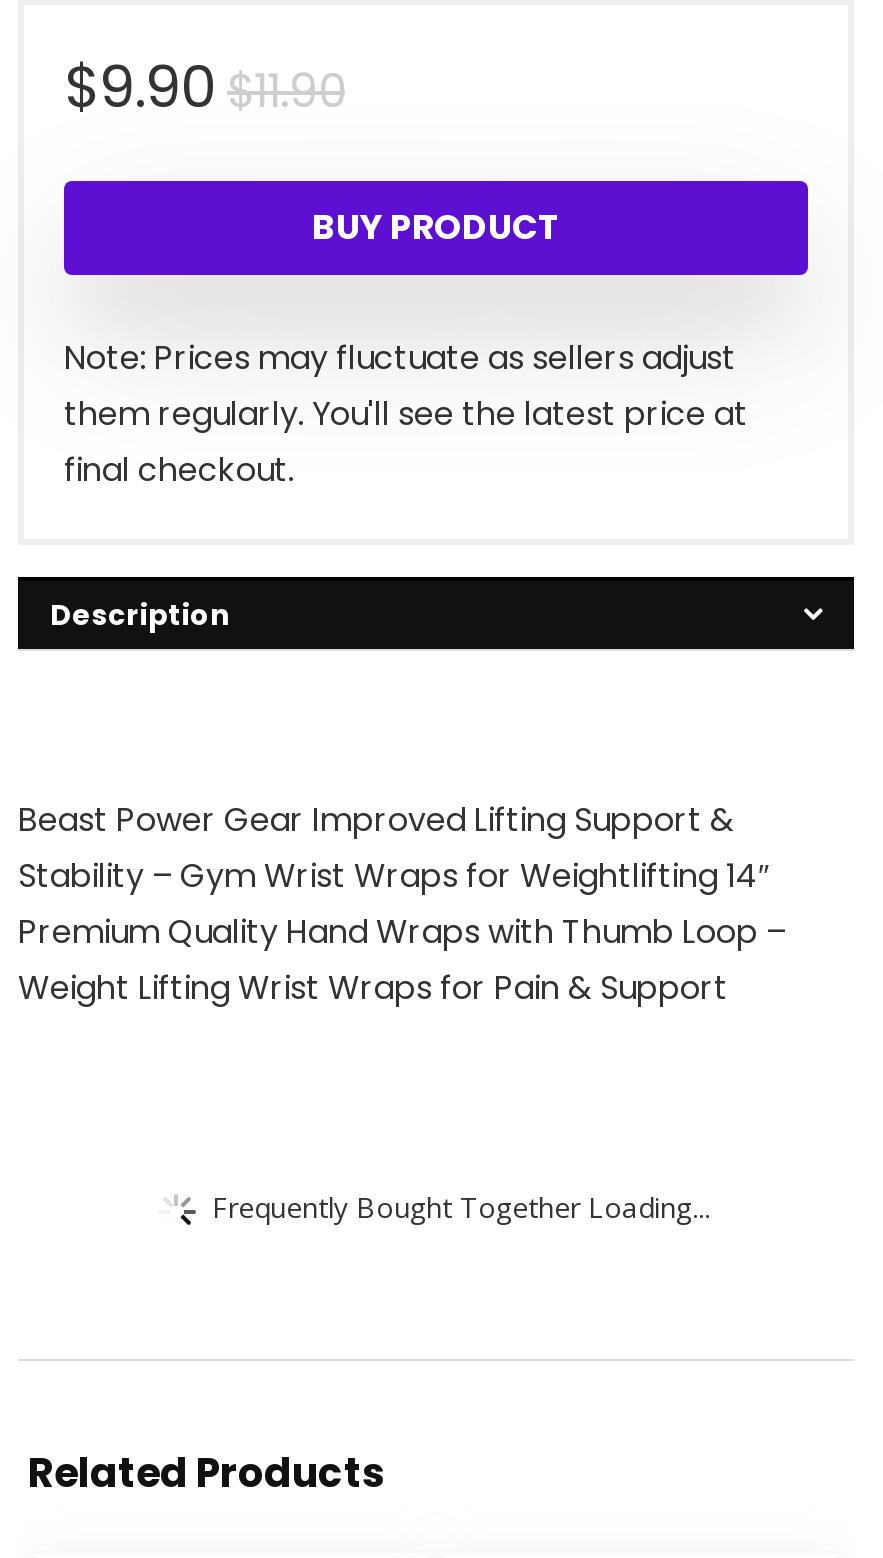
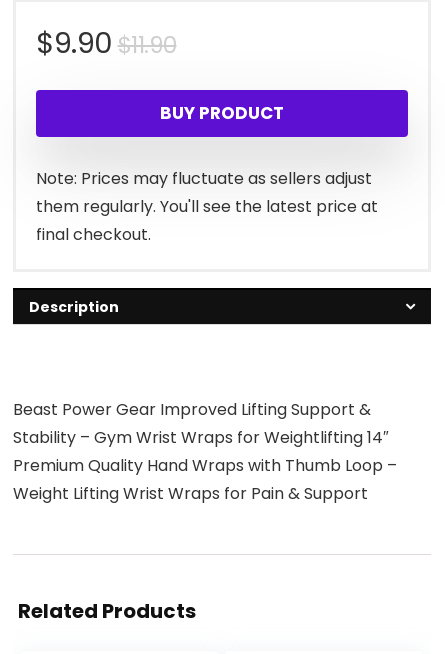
[212,1188,710,1226] Frequently Bought Together Loading... -> none

